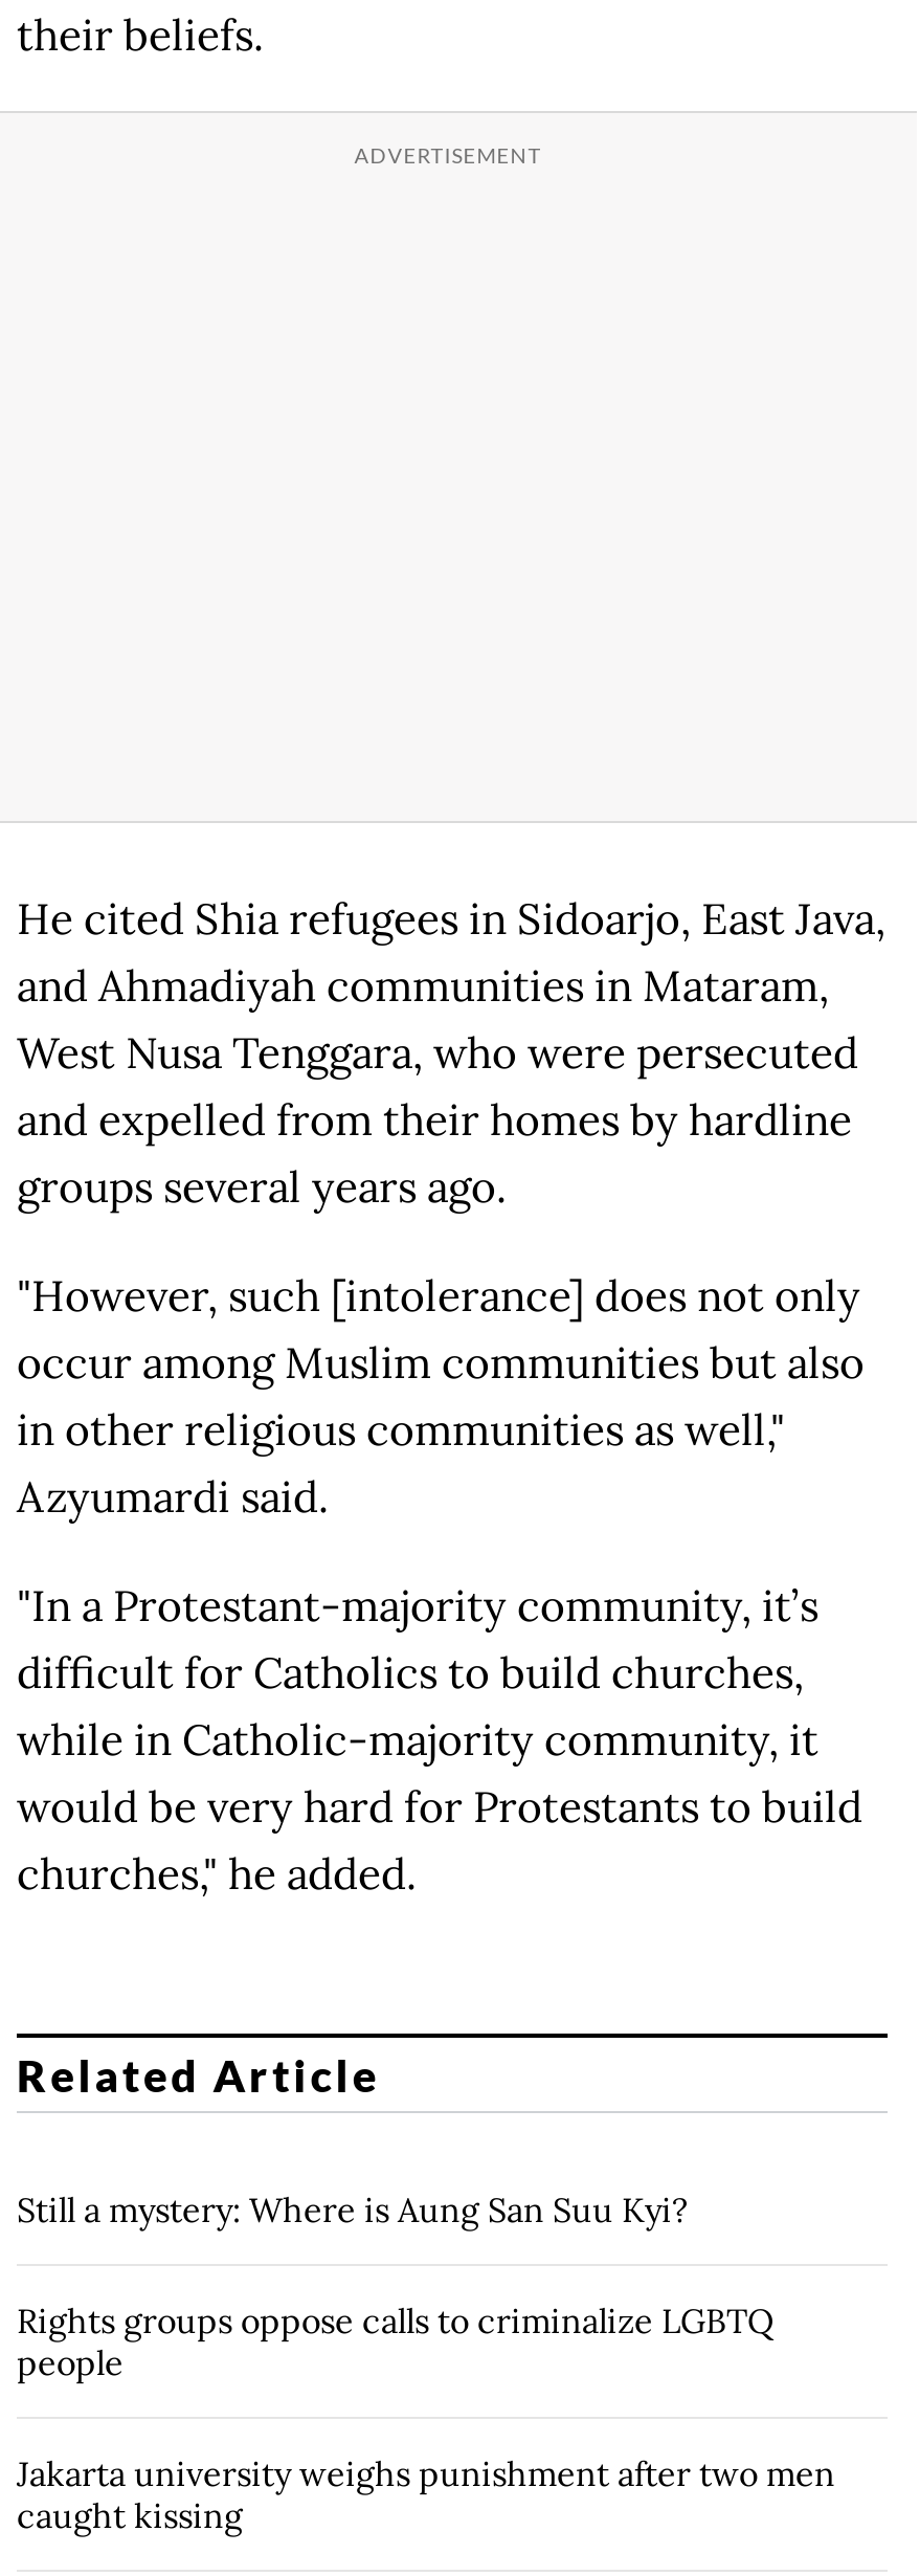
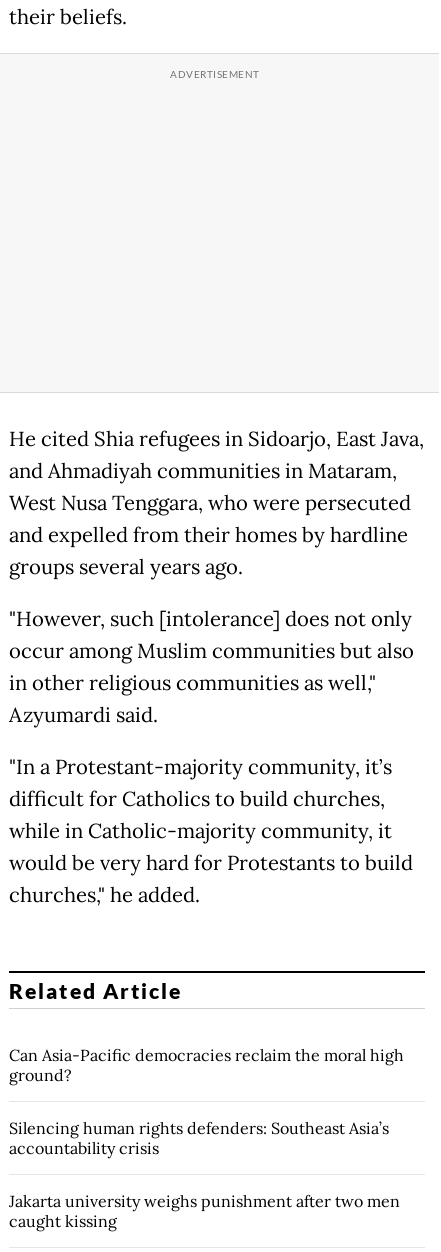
[17,2188,689,2230] Still a mystery: Where is Aung San Suu Kyi? -> [9,1045,404,1085] Can Asia-Pacific democracies reclaim the moral high | ground?
[17,2299,775,2383] Rights groups oppose calls to criminalize LGBTQ | people -> [9,1118,389,1158] Silencing human rights defenders: Southeast Asia’s | accountability crisis

